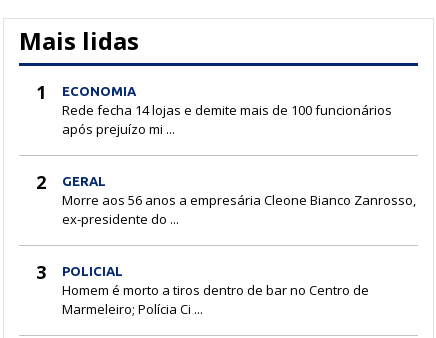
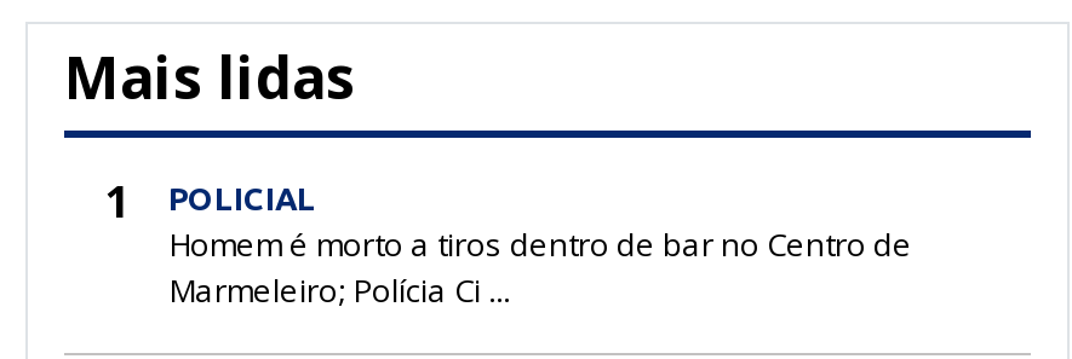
[35,84,416,284] ECONOMIA | Rede fecha 14 lojas e demite mais de 100 funcionários | após prejuízo mi ... | 2 | GERAL | Morre aos 56 anos a empresária Cleone Bianco Zanrosso, | ex-presidente do ... | 3 -> none

